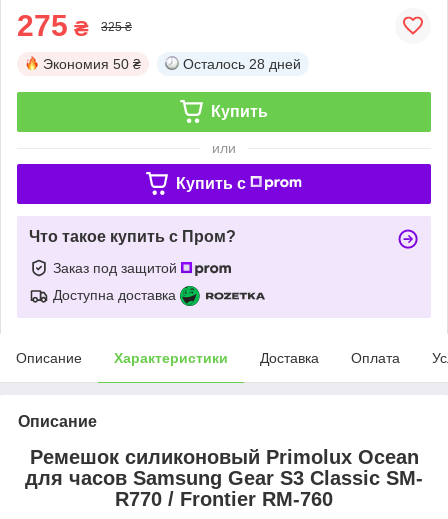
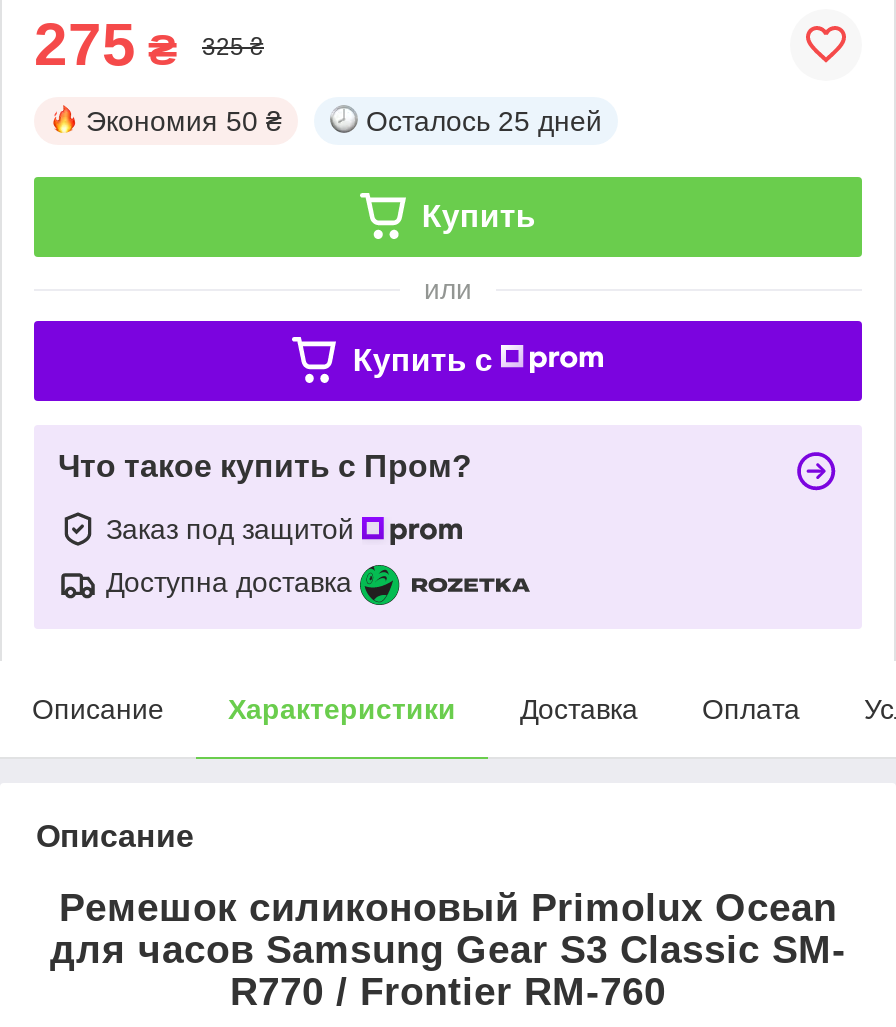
[183,56,301,72] Осталось 28 дней -> [366,105,602,137] Осталось 25 дней

